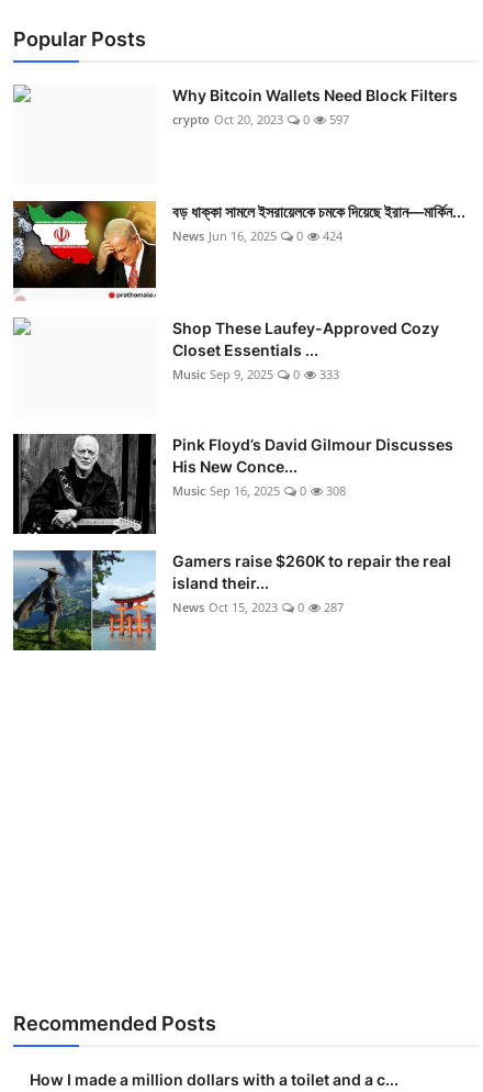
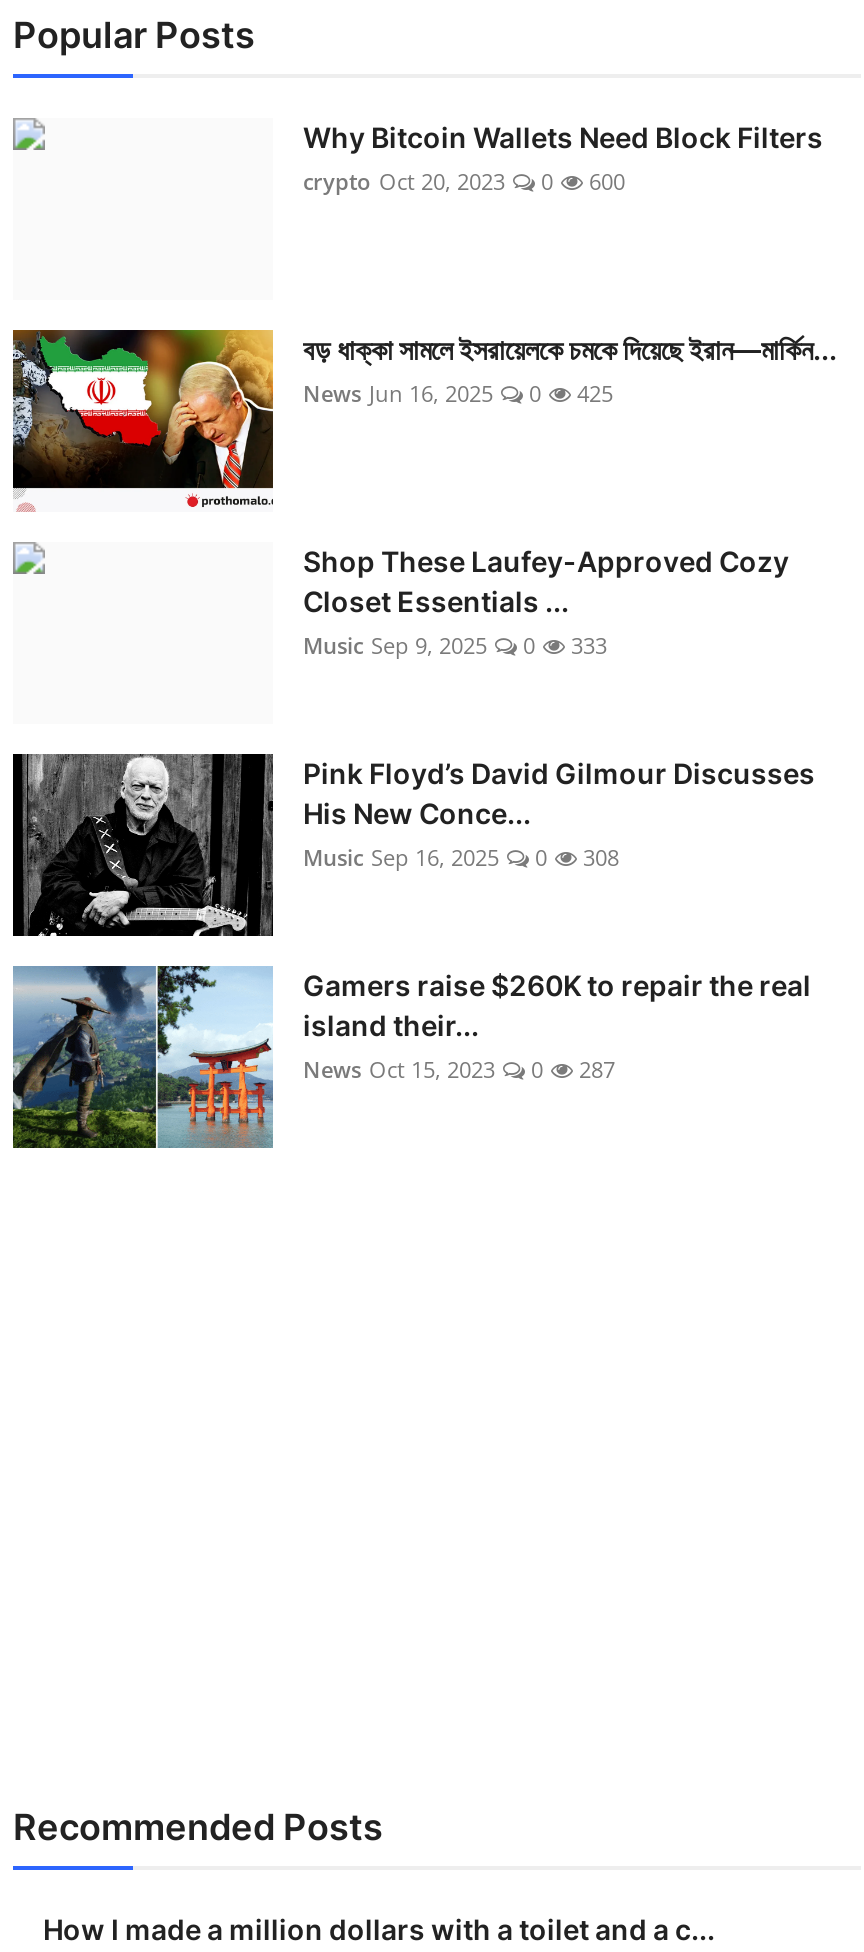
[172,110,349,127] crypto Oct 20, 2023 0 597 -> [303,165,625,195] crypto Oct 20, 2023 0 600
[172,227,342,243] News Jun 16, 2025 0 424 -> [303,377,613,407] News Jun 16, 2025 0 425

